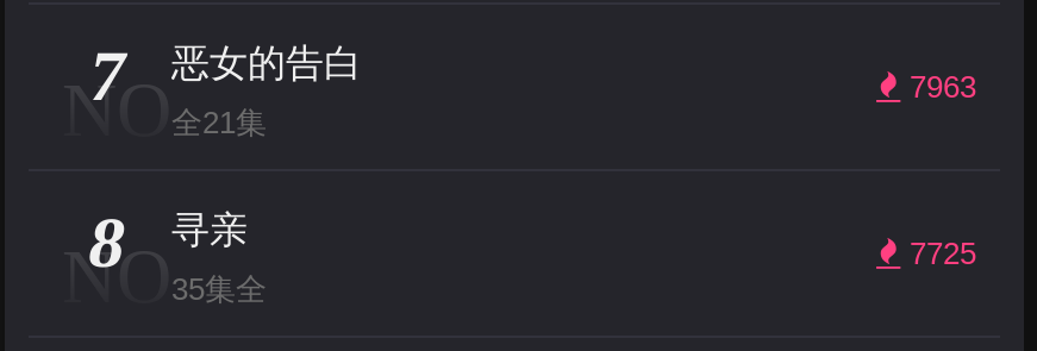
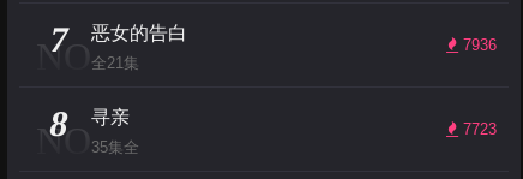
[900,69,976,105] 7963 -> [458,36,497,54] 7936
[900,236,976,271] 7725 -> [458,120,497,138] 7723

